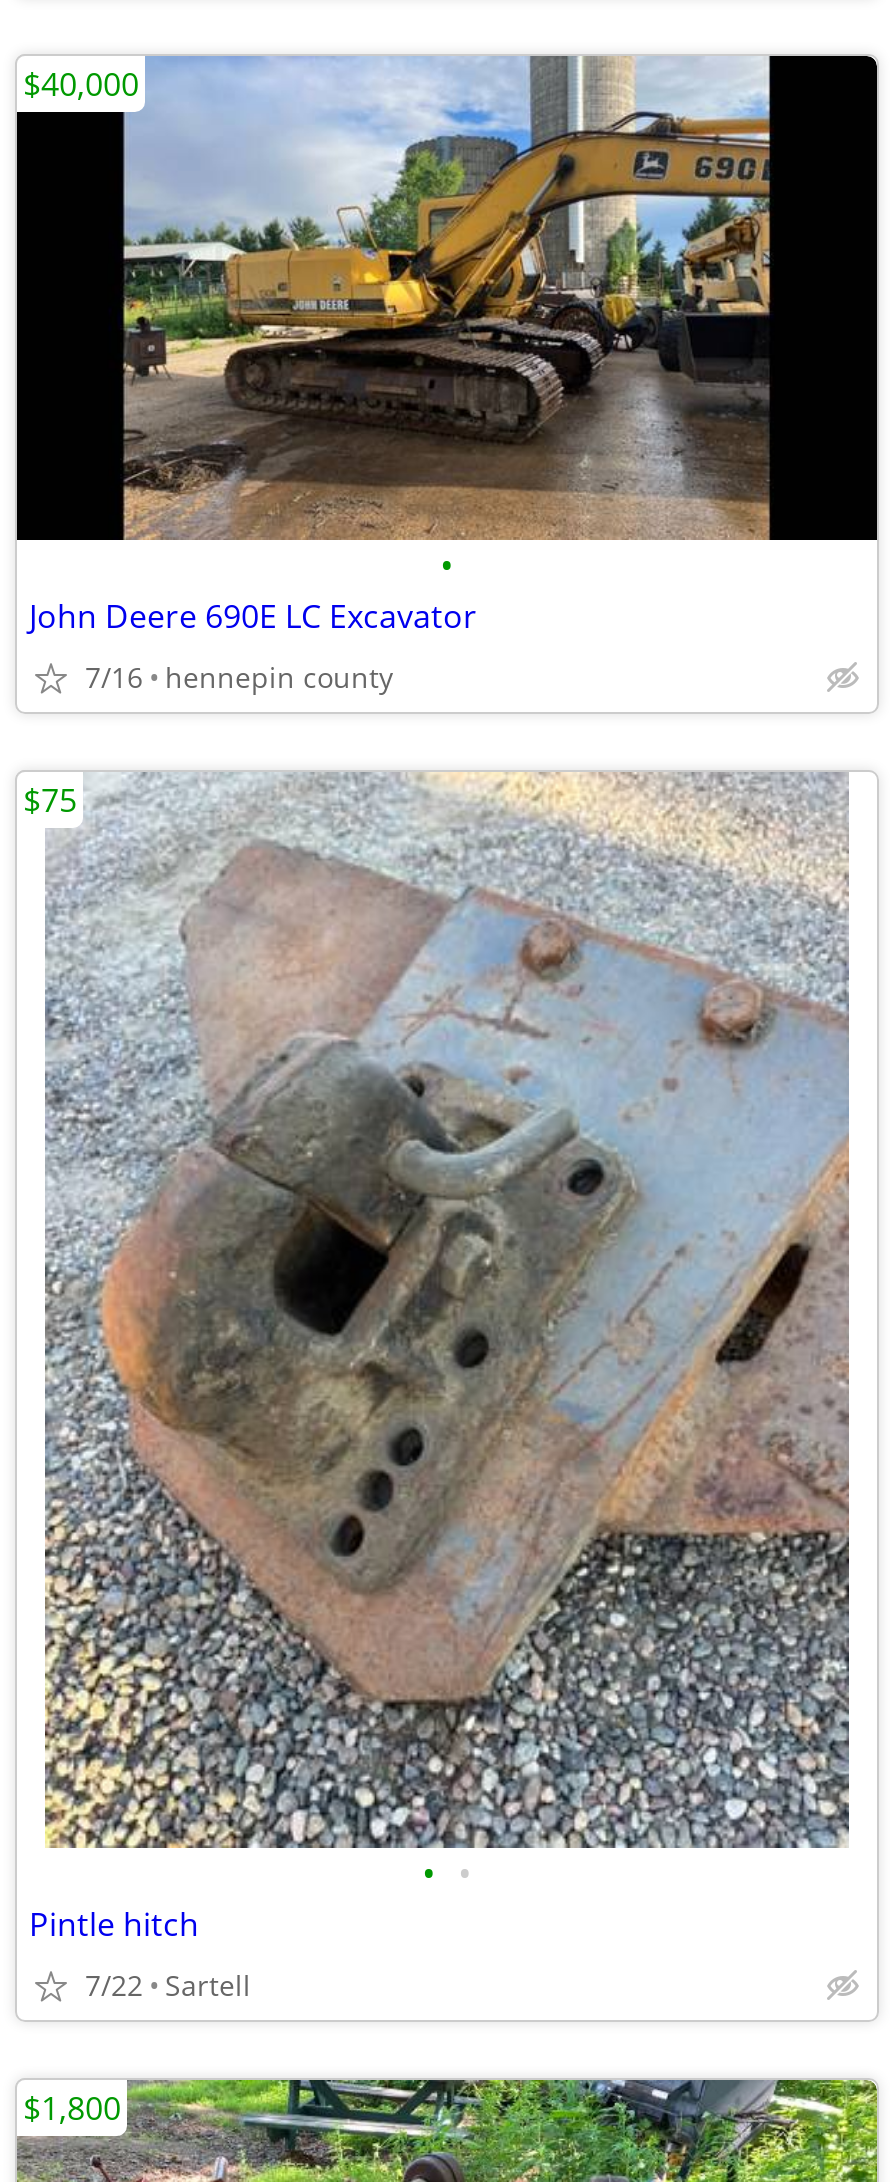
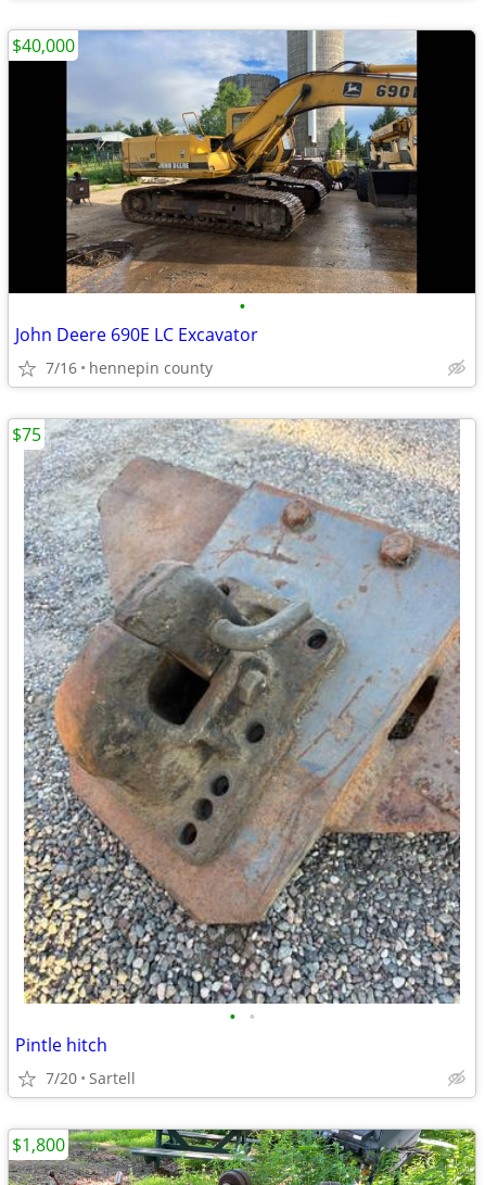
[85,1966,251,2004] 7/22 Sartell -> [46,1068,136,1088] 7/20 Sartell

